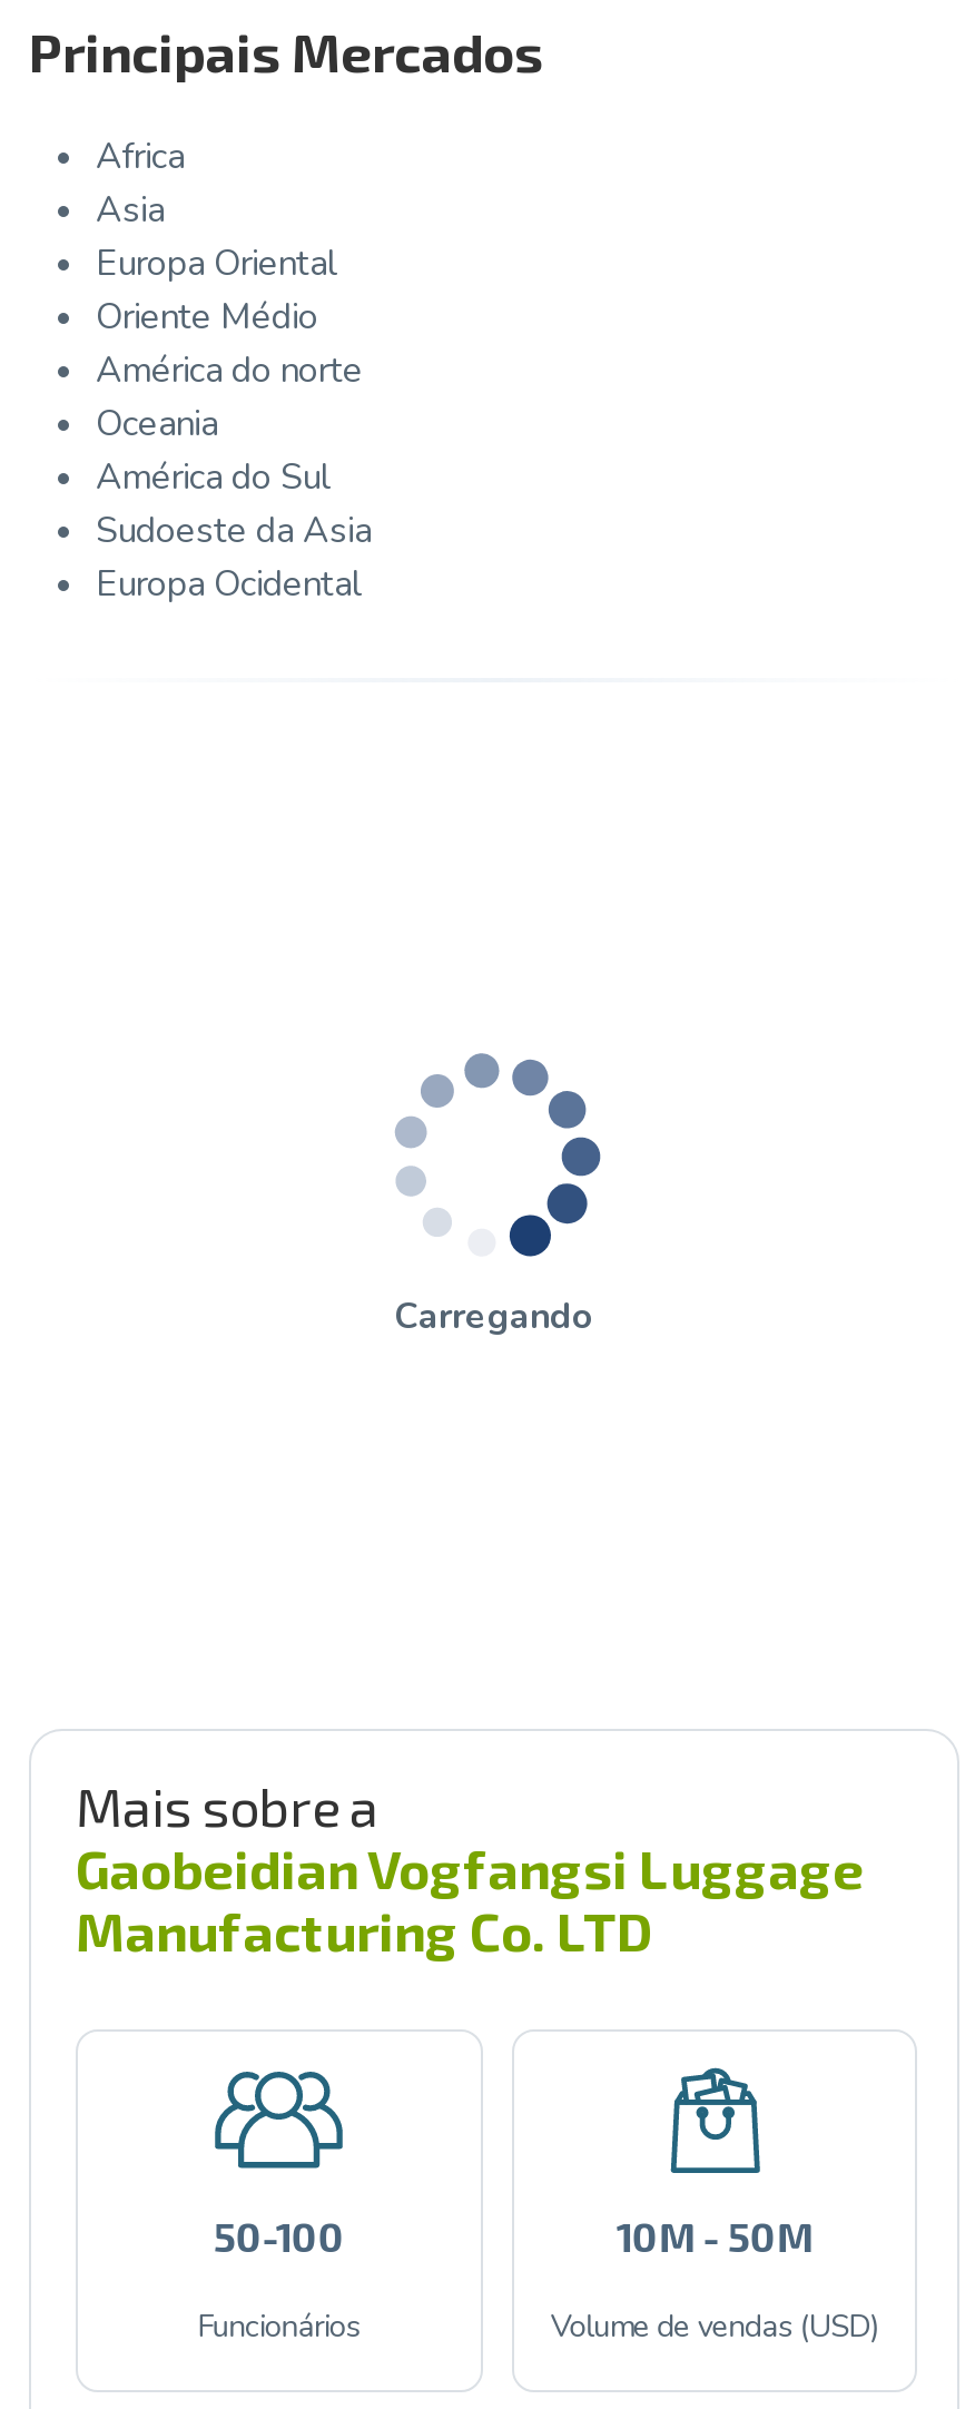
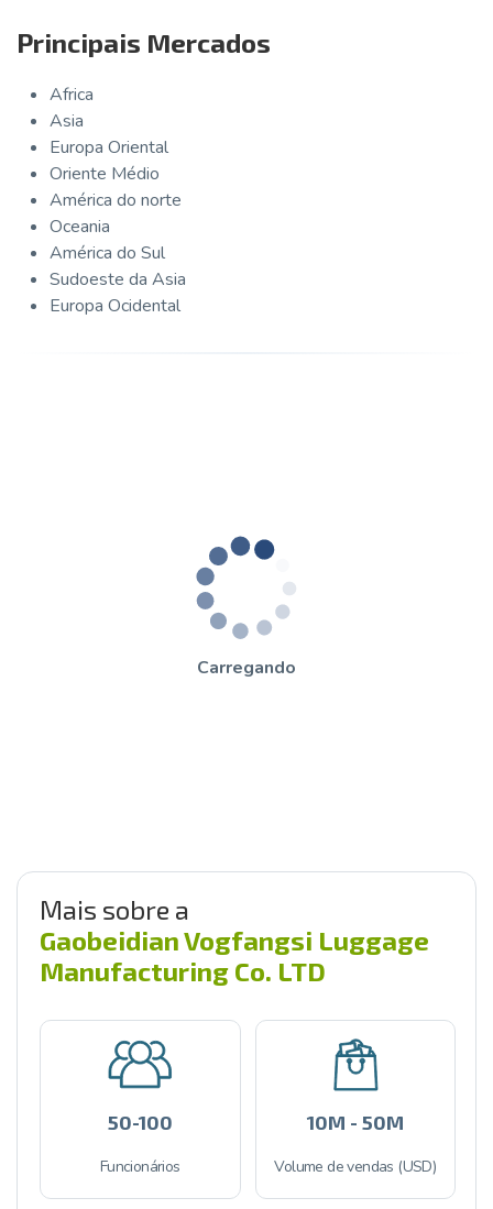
[394,1052,603,1259] [image] -> [196,536,299,639] [image]

